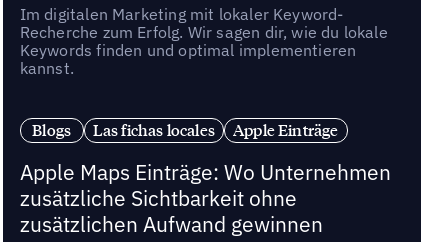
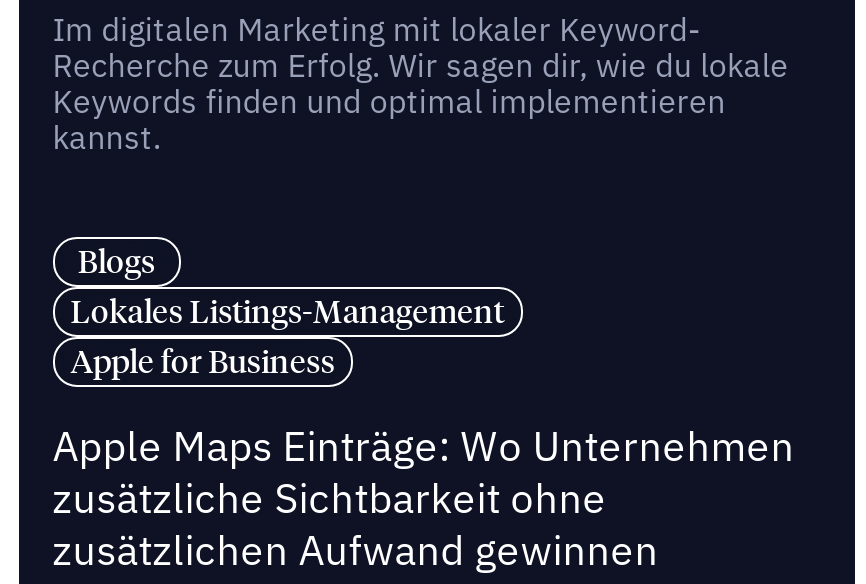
[93,120,338,140] Las fichas locales | Apple Einträge -> [71,290,504,380] Lokales Listings-Management | Apple for Business

